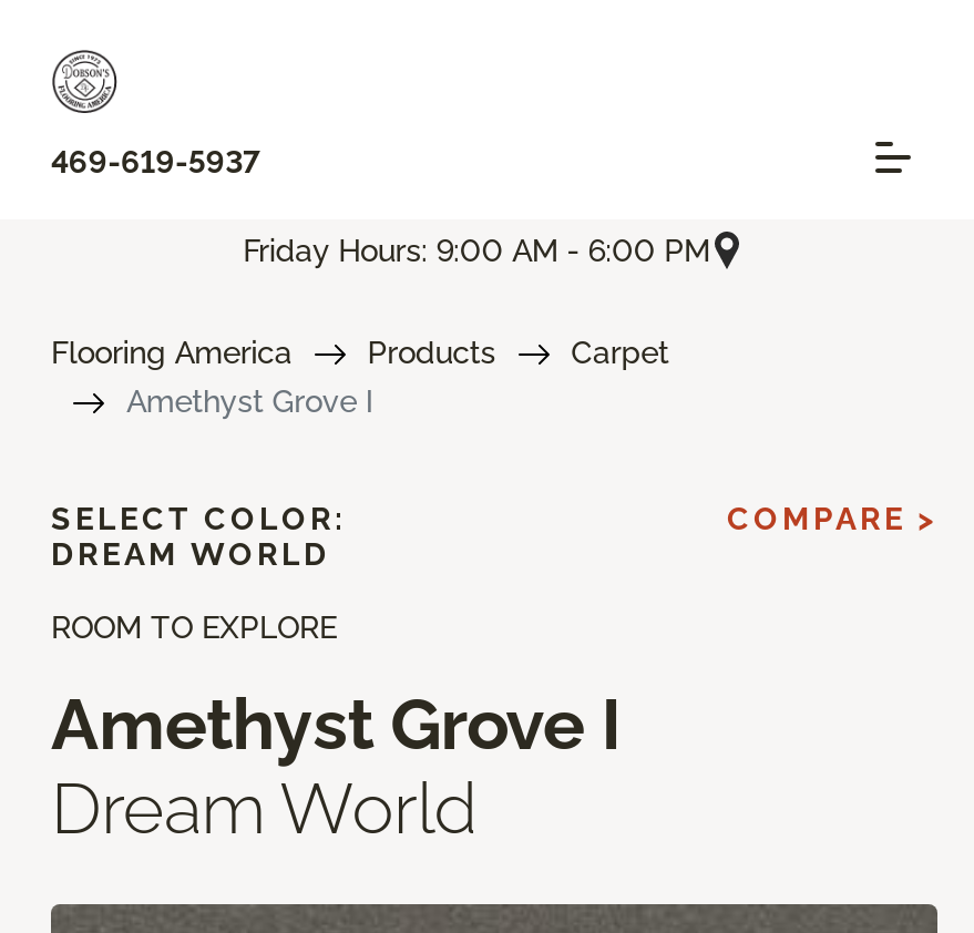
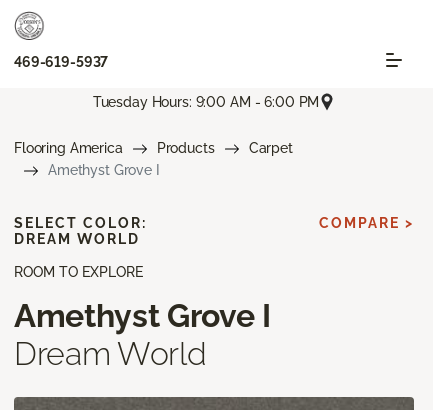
[243,232,710,267] Friday Hours: 9:00 AM - 6:00 PM -> [93,94,319,110] Tuesday Hours: 9:00 AM - 6:00 PM

